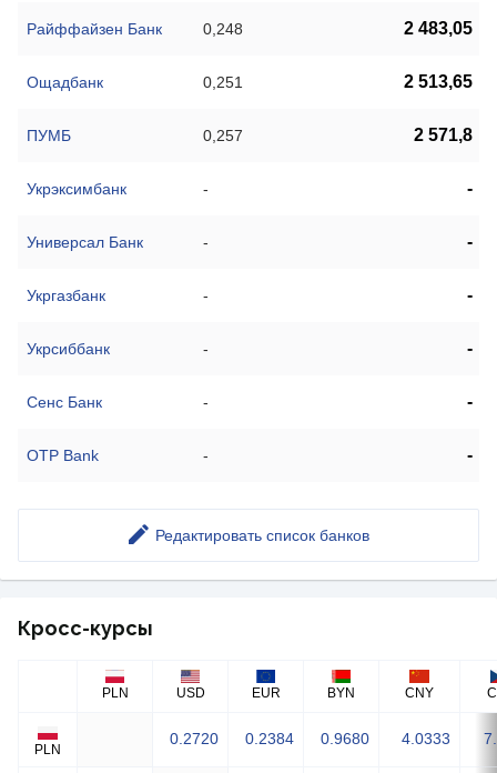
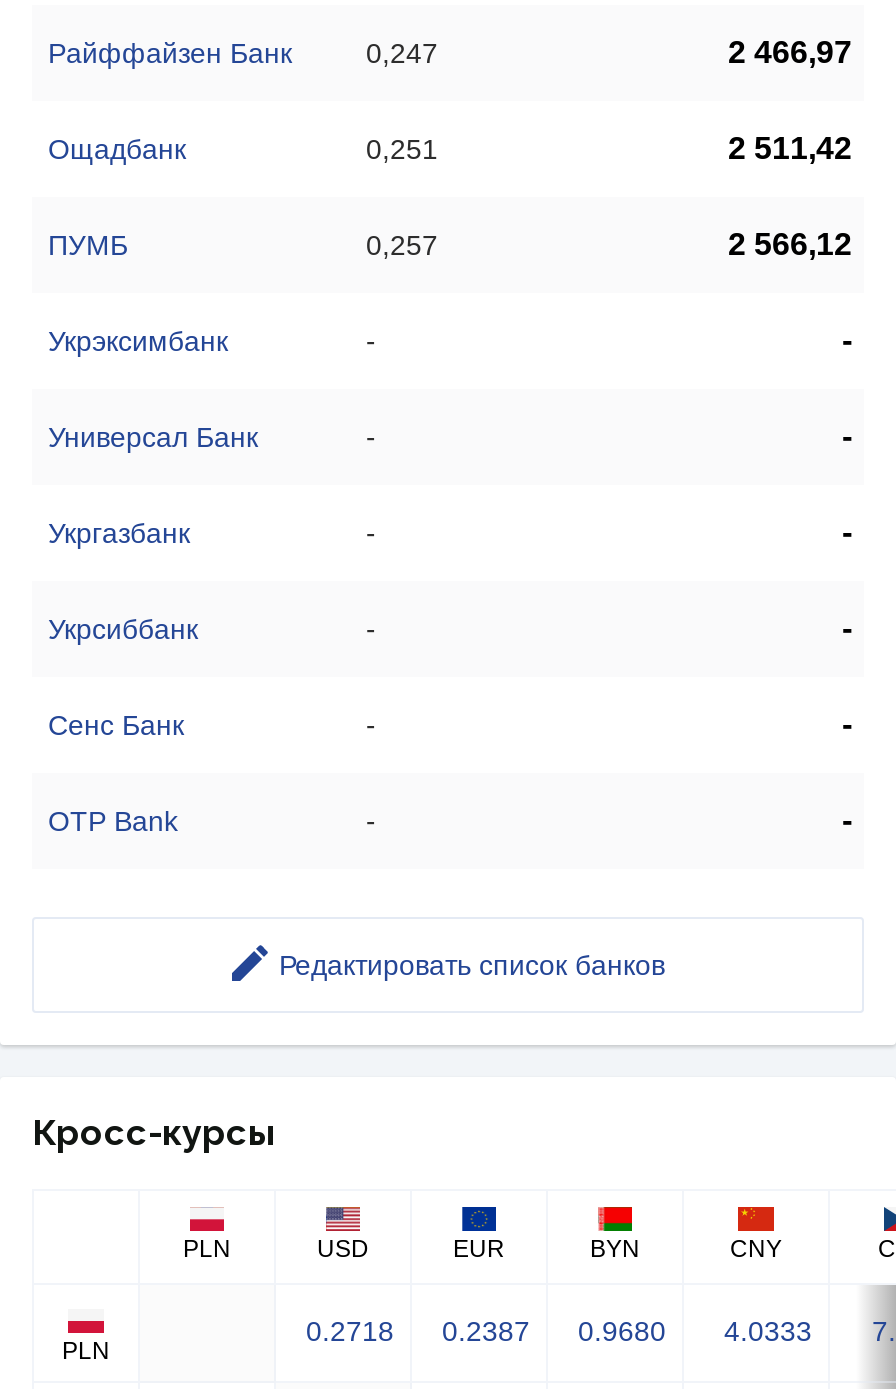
[203,20,243,38] 0,248 -> [366,37,438,69] 0,247
[404,19,473,38] 2 483,05 -> [728,35,852,69] 2 466,97
[404,72,473,91] 2 513,65 -> [728,131,852,165] 2 511,42
[414,126,473,145] 2 571,8 -> [728,227,852,261] 2 566,12
[170,730,219,748] 0.2720 -> [306,1315,394,1347] 0.2718
[245,730,294,748] 0.2384 -> [442,1315,530,1347] 0.2387

